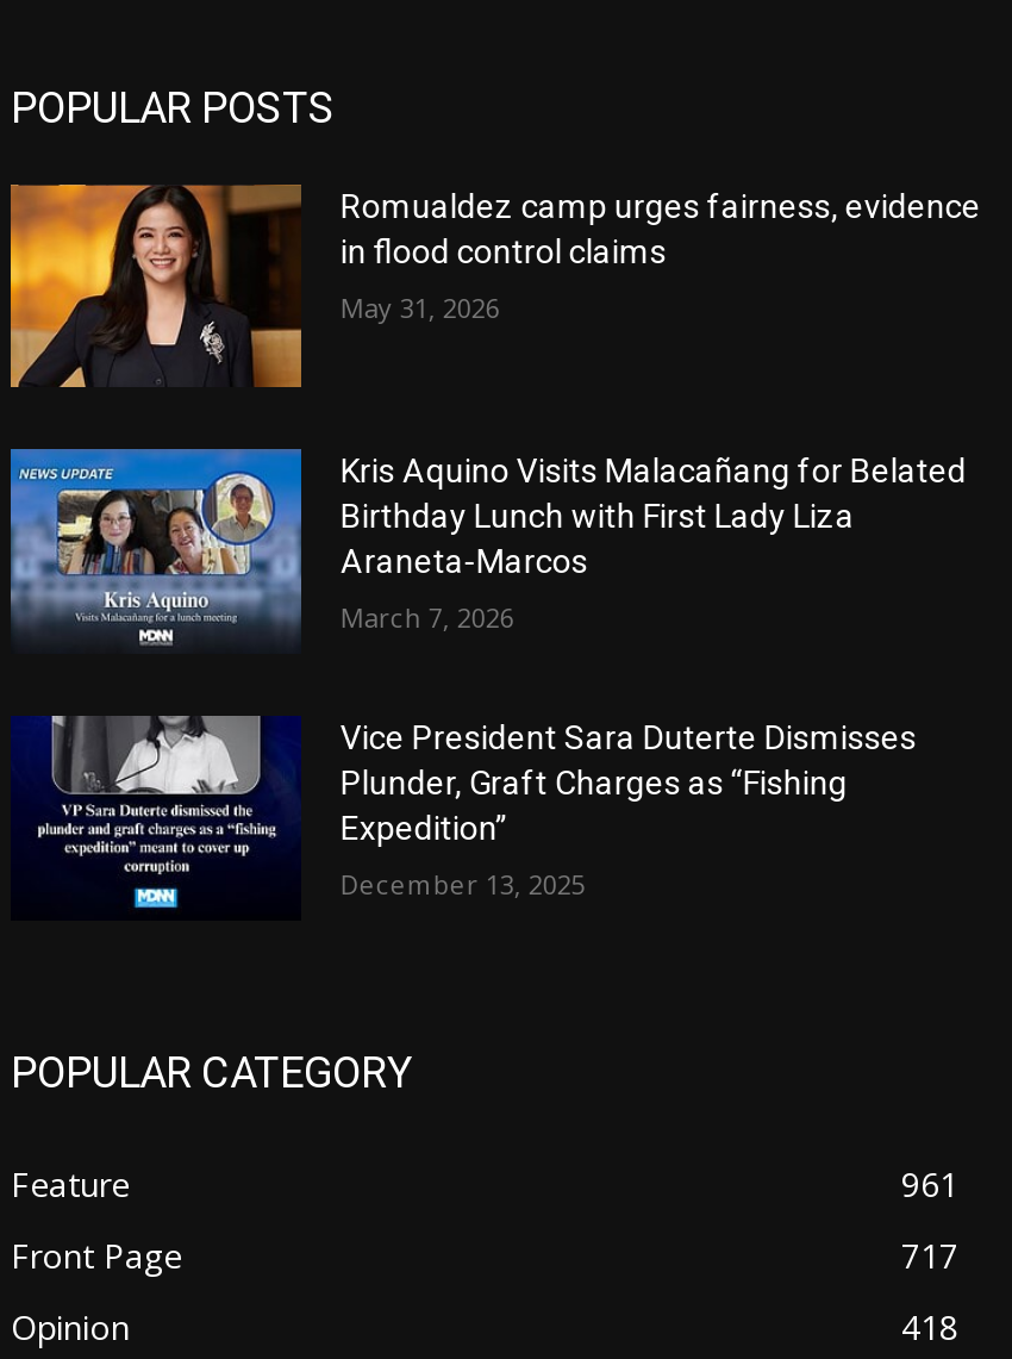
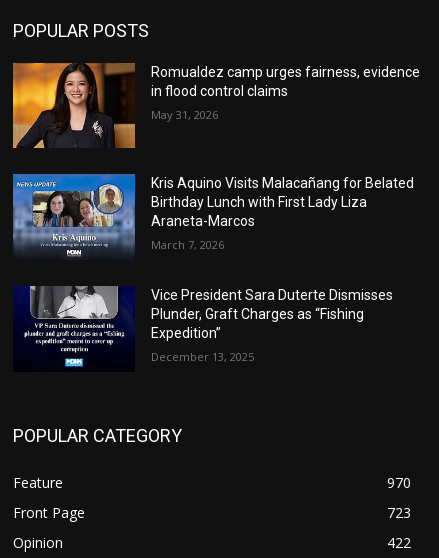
[901,1160,958,1206] 961 -> [387,473,411,492] 970
[901,1232,958,1277] 717 -> [387,503,411,522] 723
[901,1303,958,1349] 418 -> [387,533,411,552] 422

